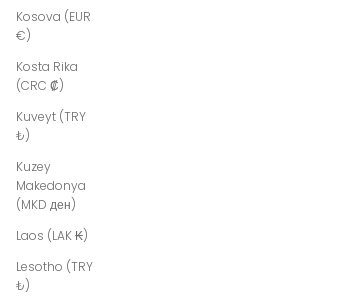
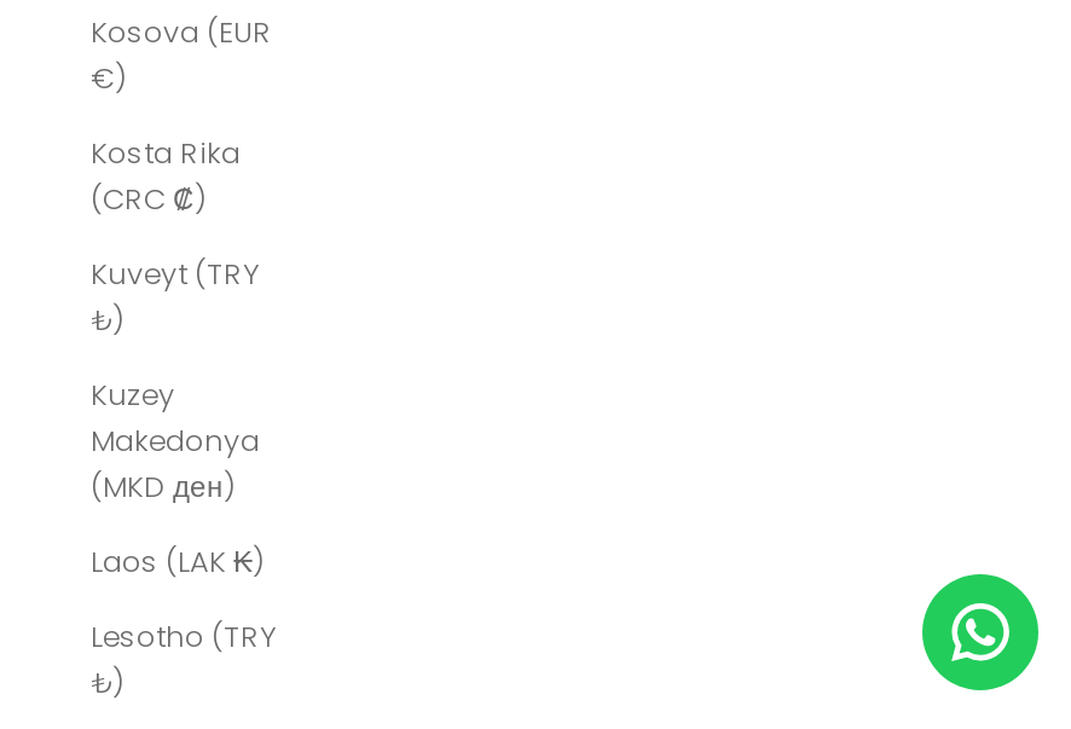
none -> [920,572,1041,693] [image]

